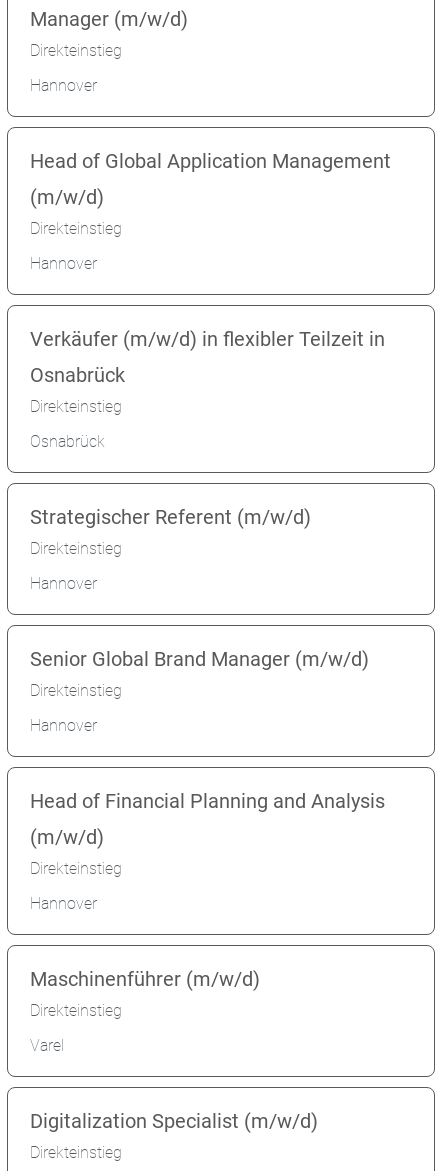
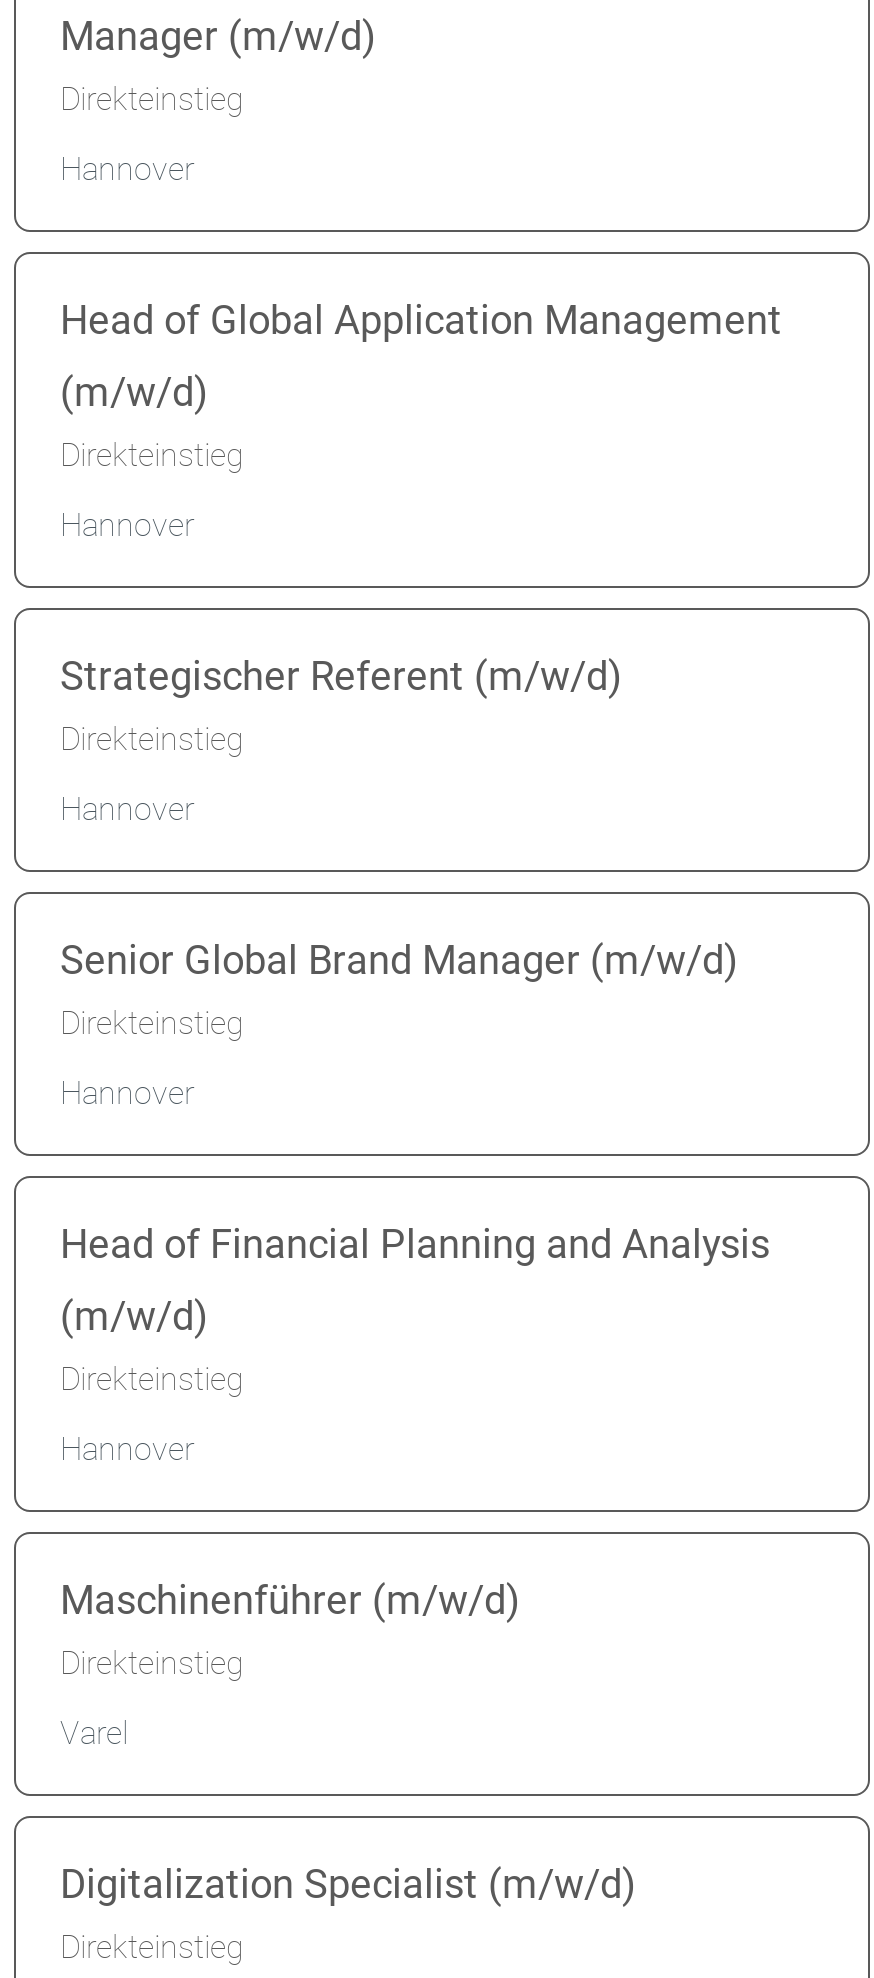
[30,327,385,451] Verkäufer (m/w/d) in flexibler Teilzeit in | Osnabrück | Direkteinstieg | Osnabrück -> none

